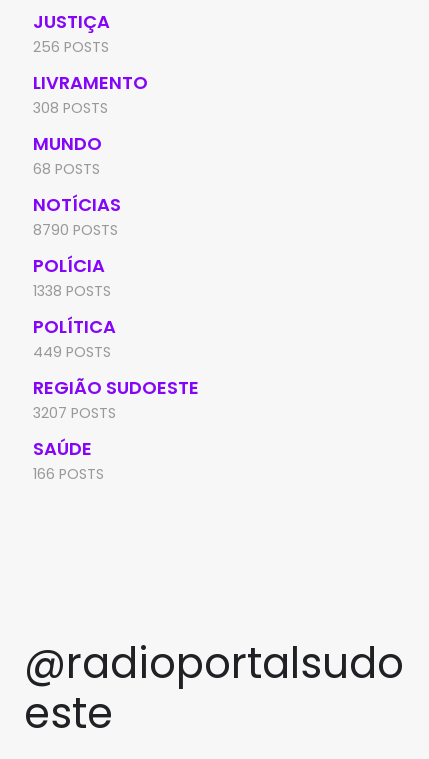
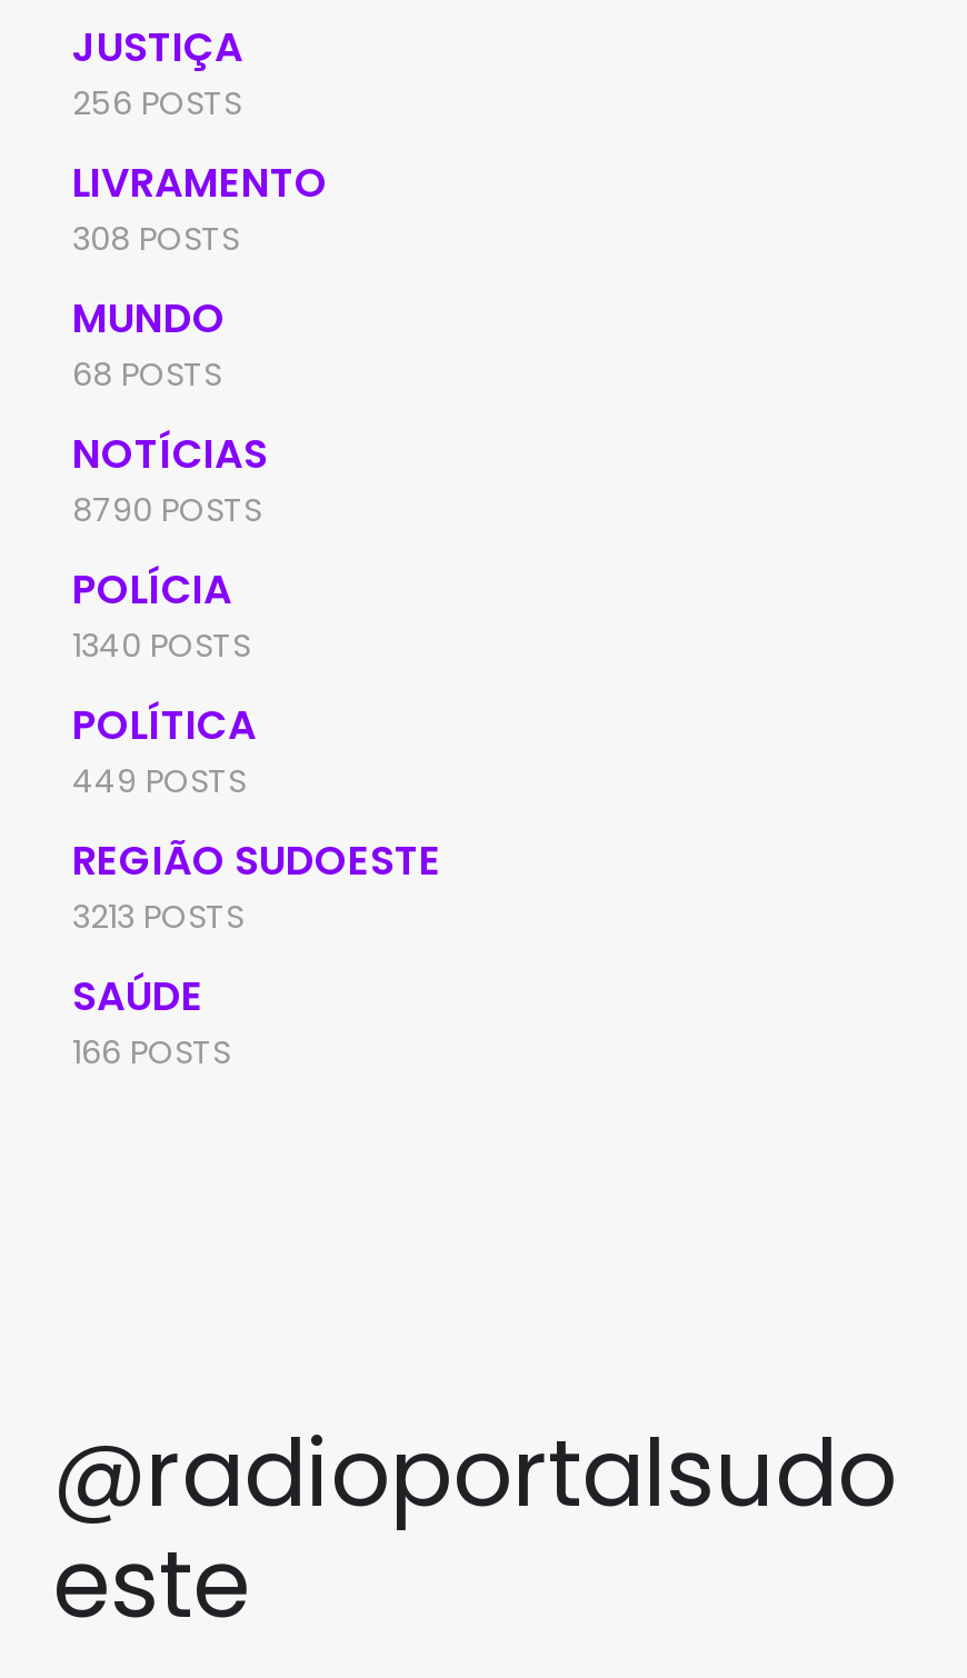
[33,281,111,301] 1338 POSTS -> [72,623,250,668] 1340 POSTS
[33,403,116,423] 3207 POSTS -> [72,895,243,939] 3213 POSTS

